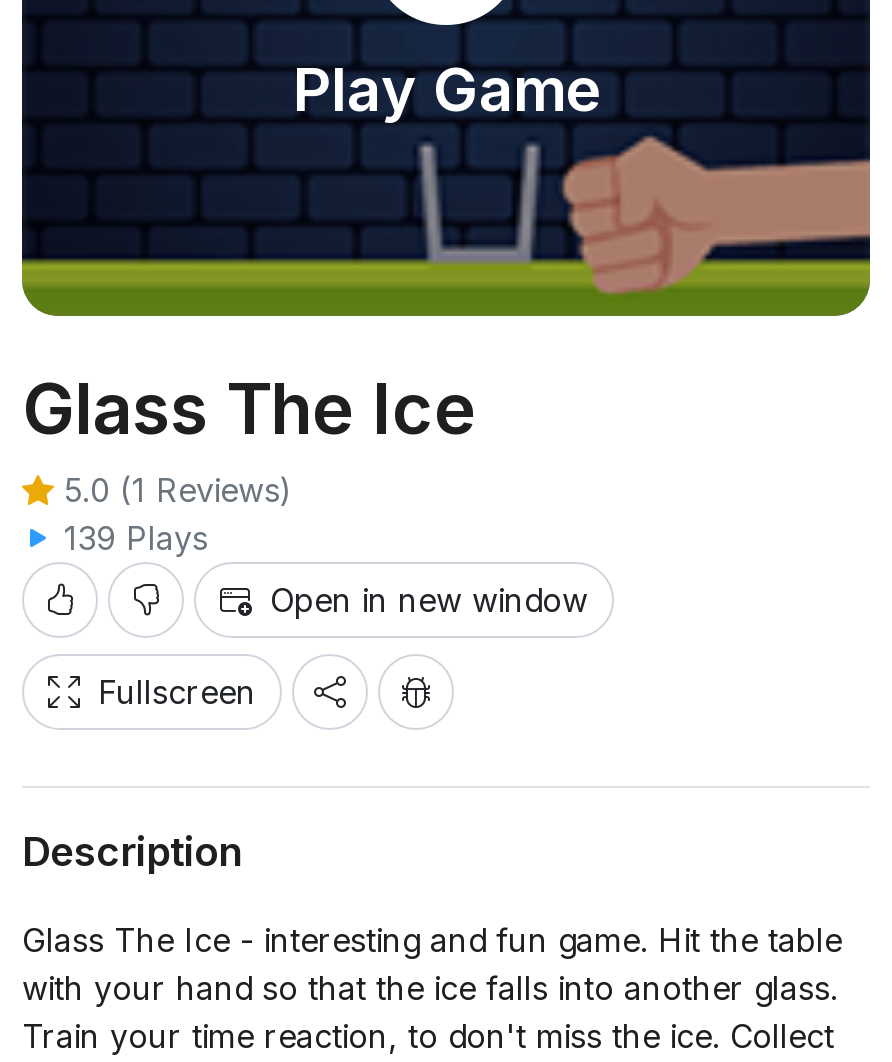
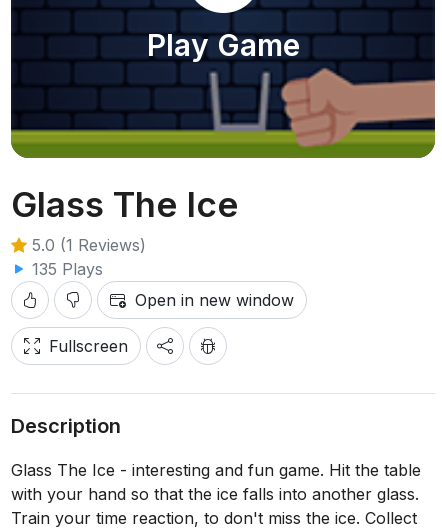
[54,518,208,558] 139 Plays -> [27,259,103,279] 135 Plays

